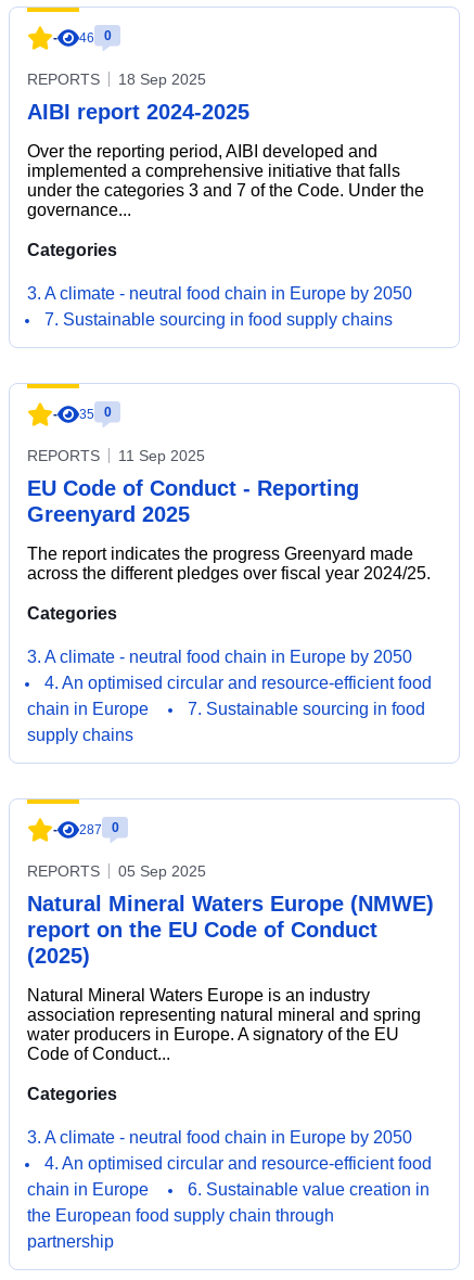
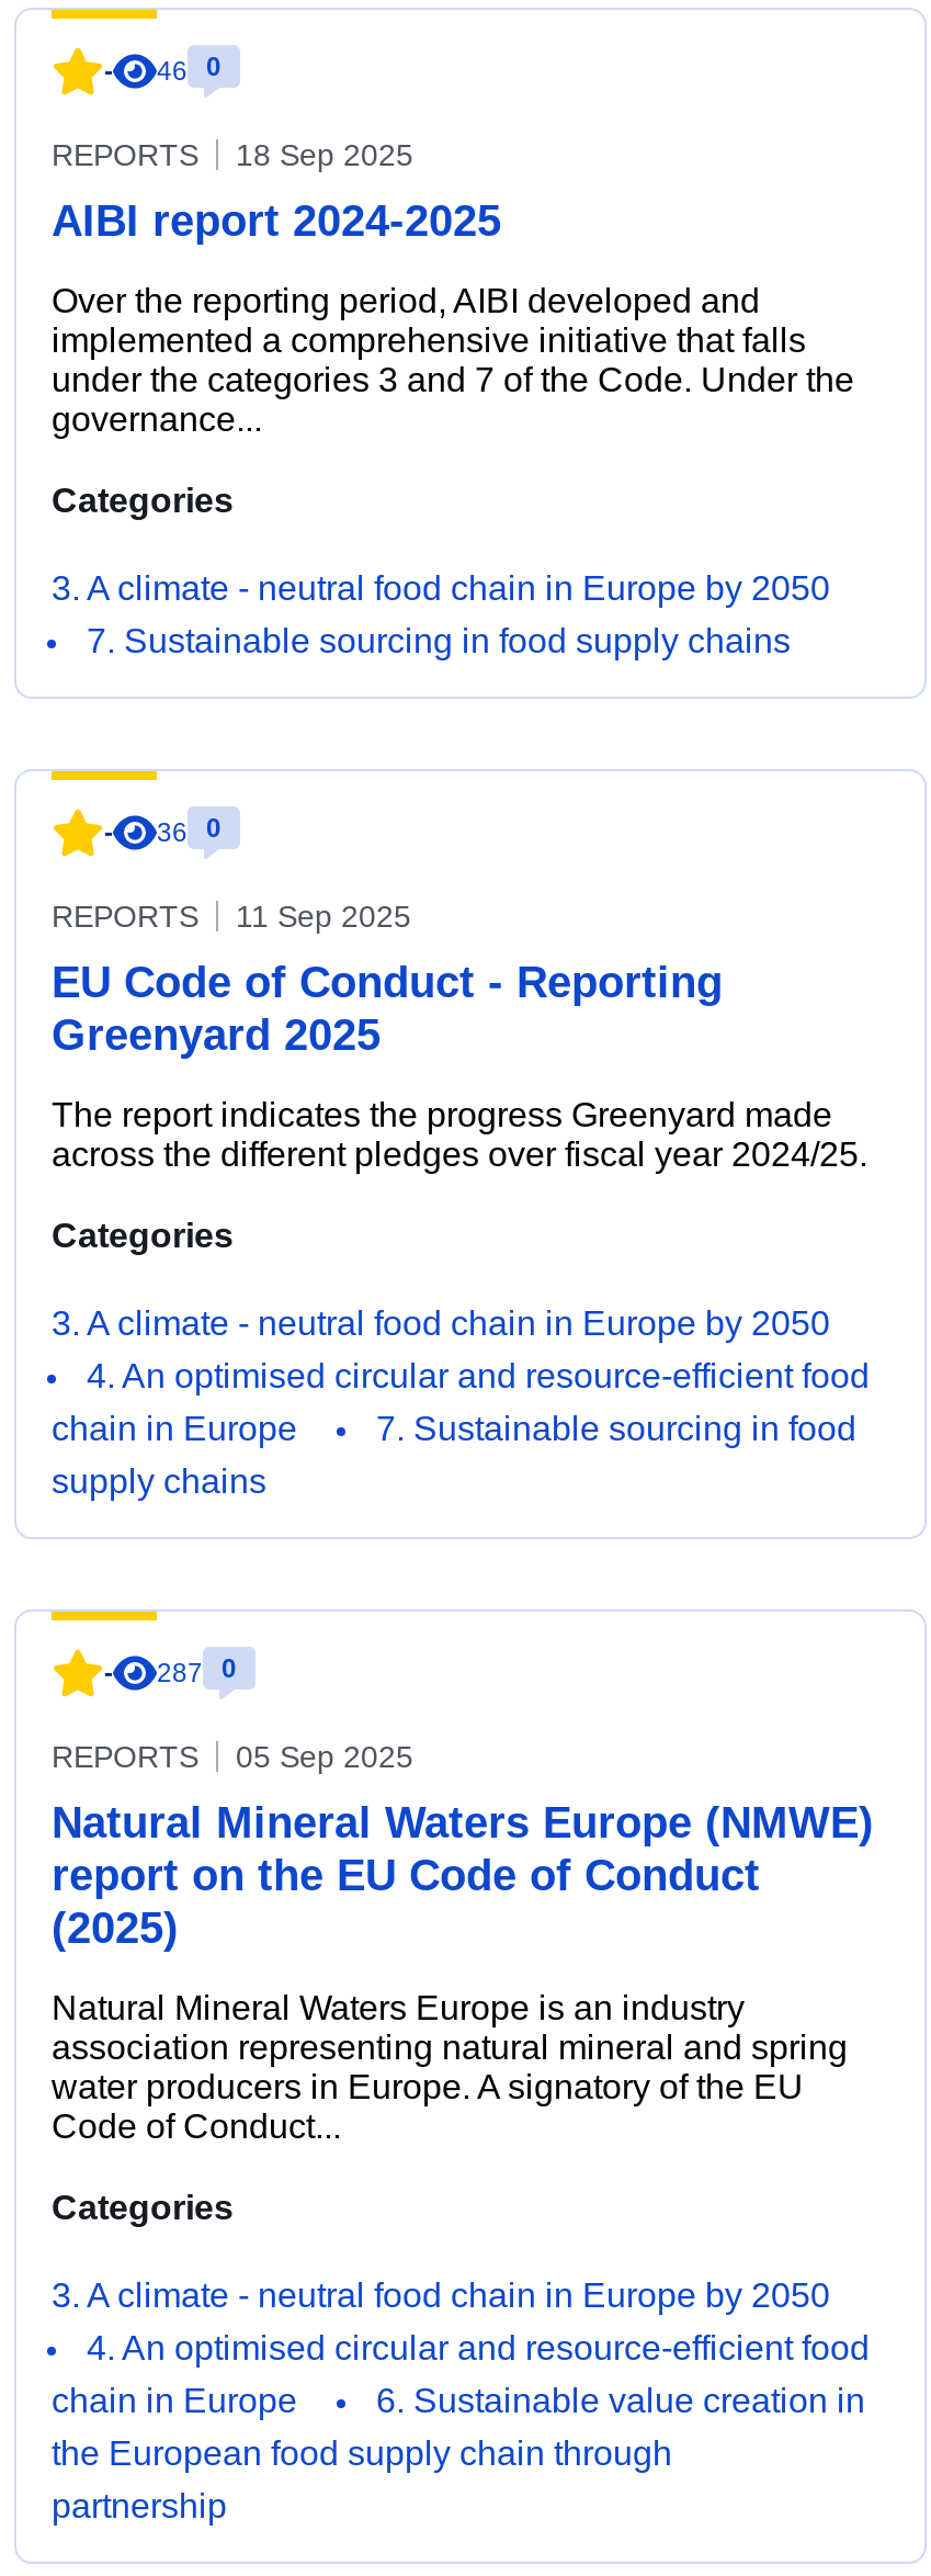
[79,407,94,422] 35 -> [157,817,188,848] 36

